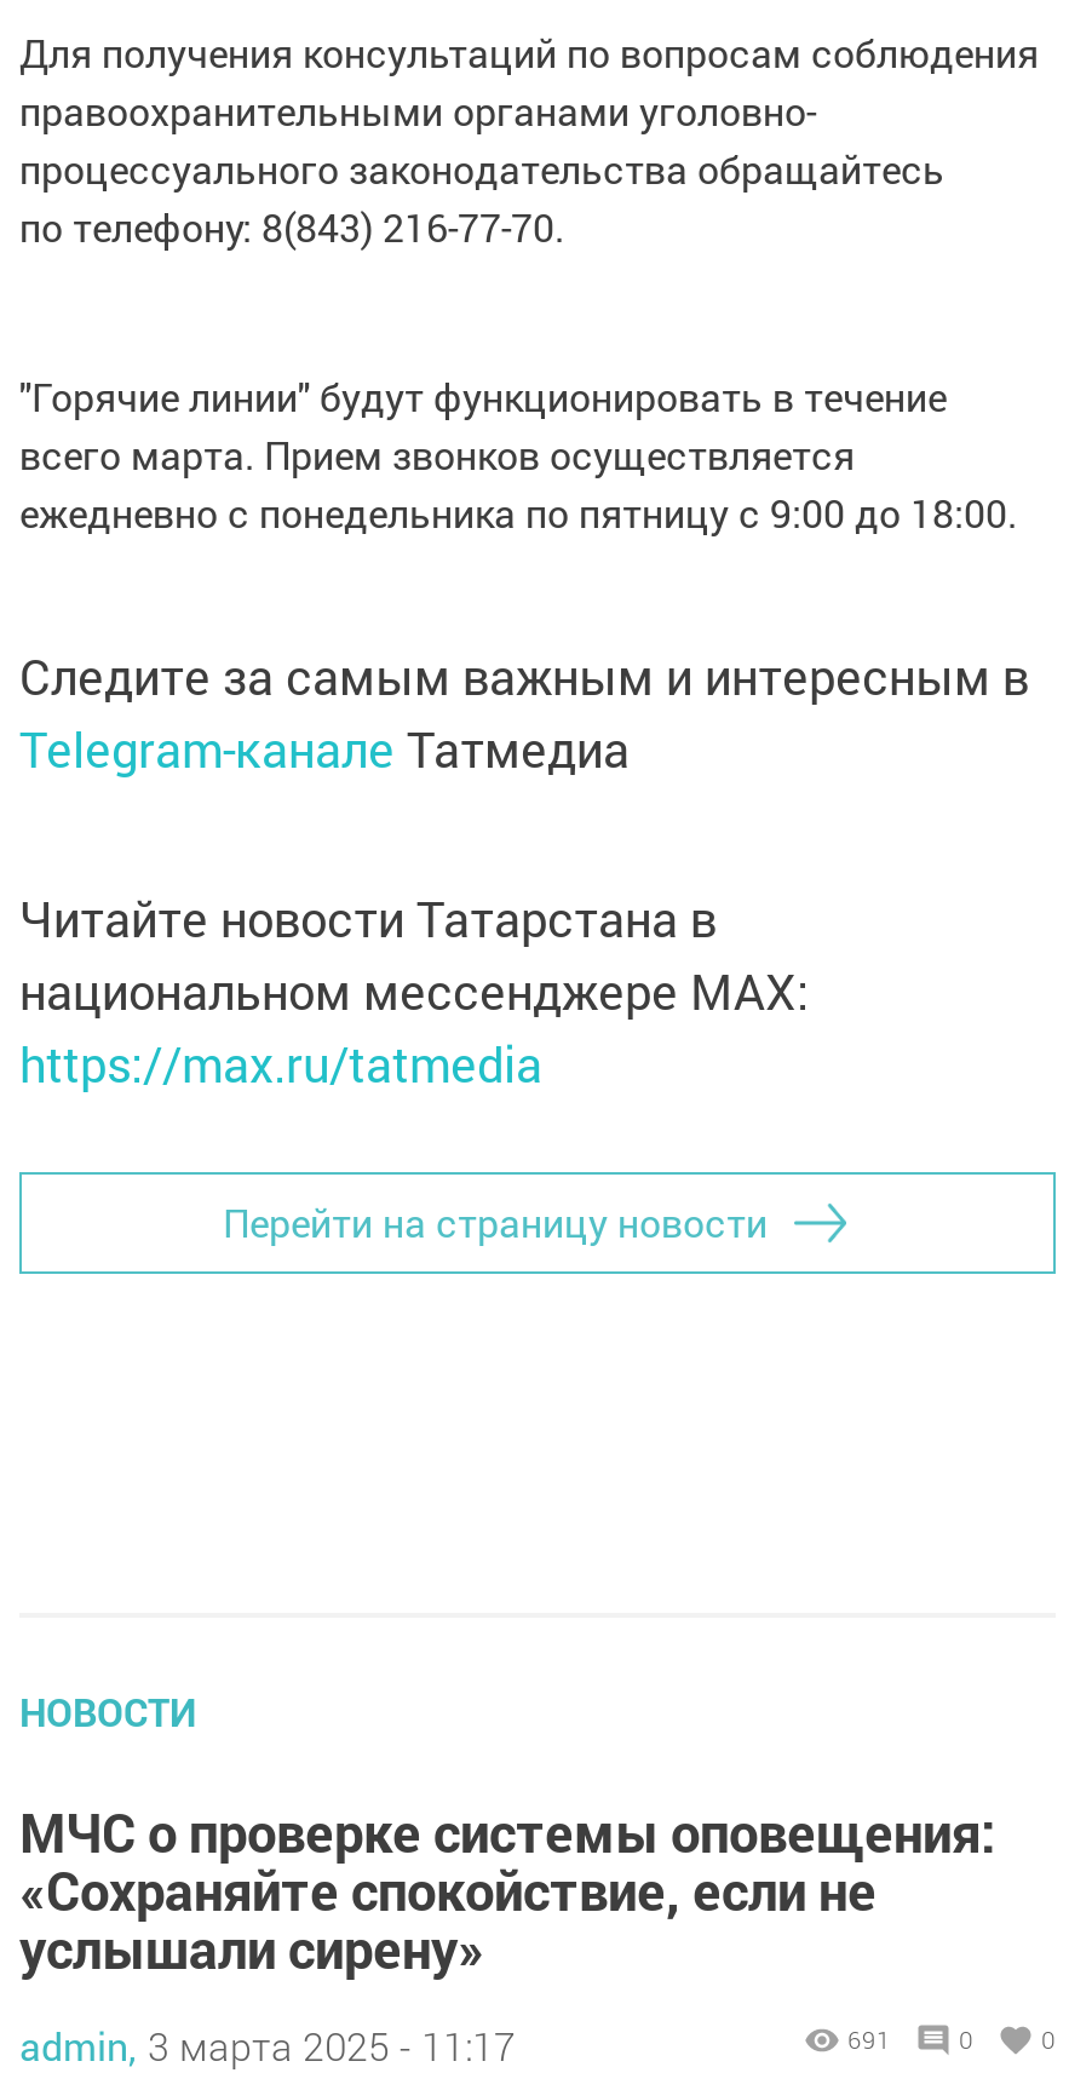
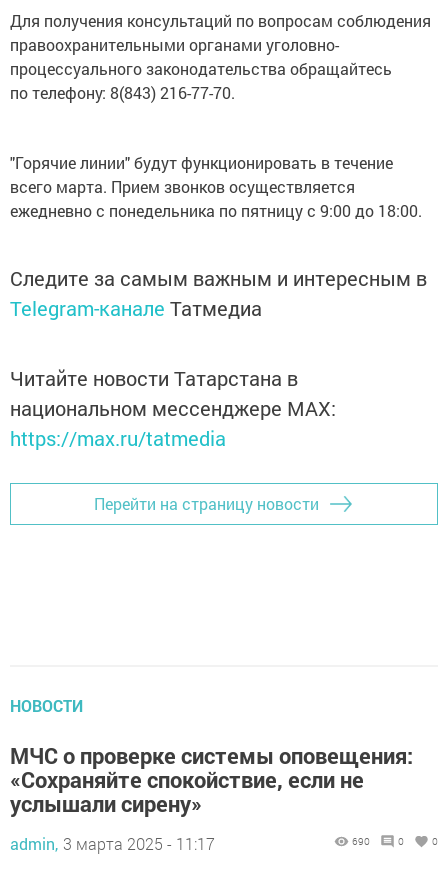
[847,2024,891,2055] 691 -> [352,835,370,848] 690

